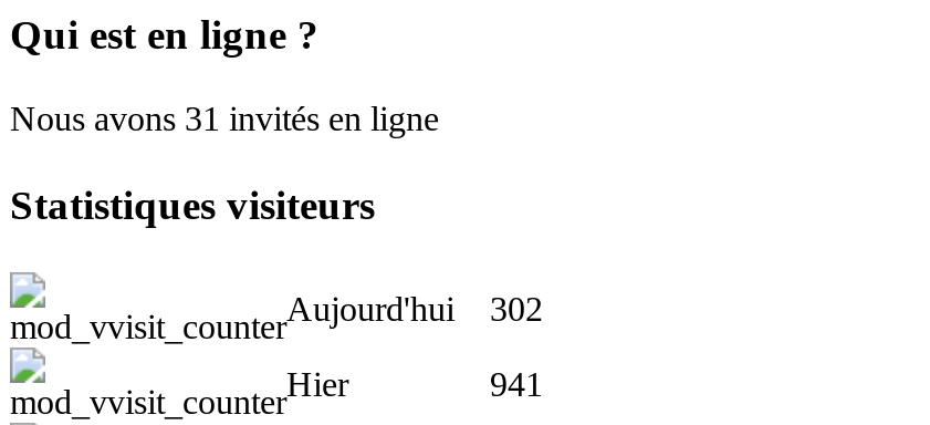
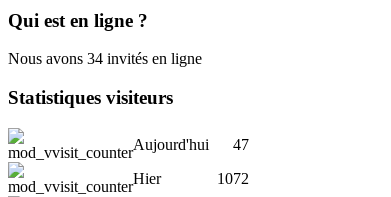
[10,100,439,138] Nous avons 31 invités en ligne -> [8,50,202,67] Nous avons 34 invités en ligne
[286,290,543,327] Aujourd'hui 302 -> [133,136,249,153] Aujourd'hui 47
[490,365,543,403] 941 -> [217,170,249,187] 1072

